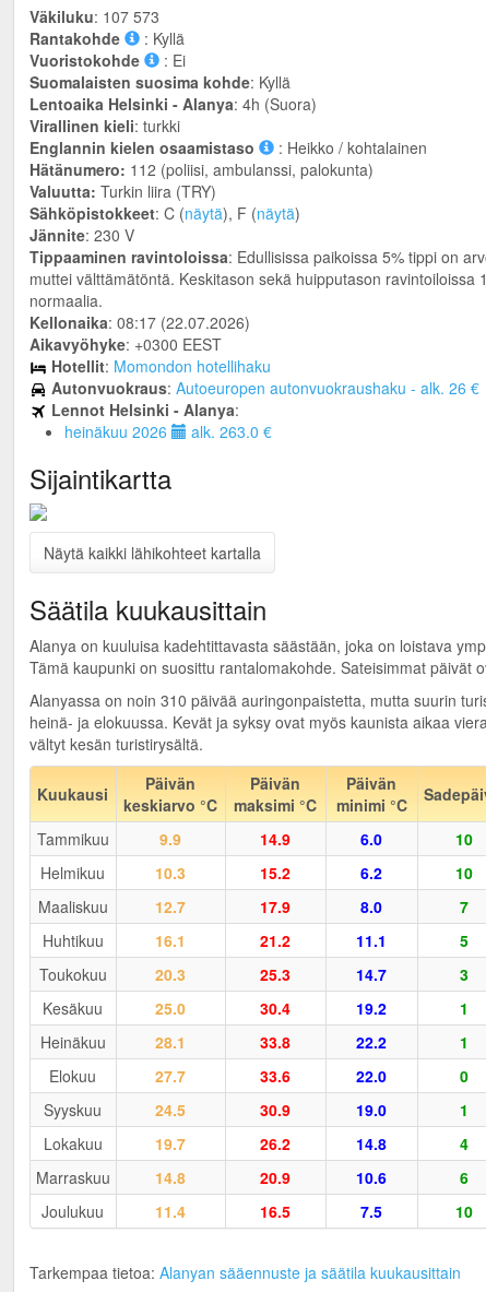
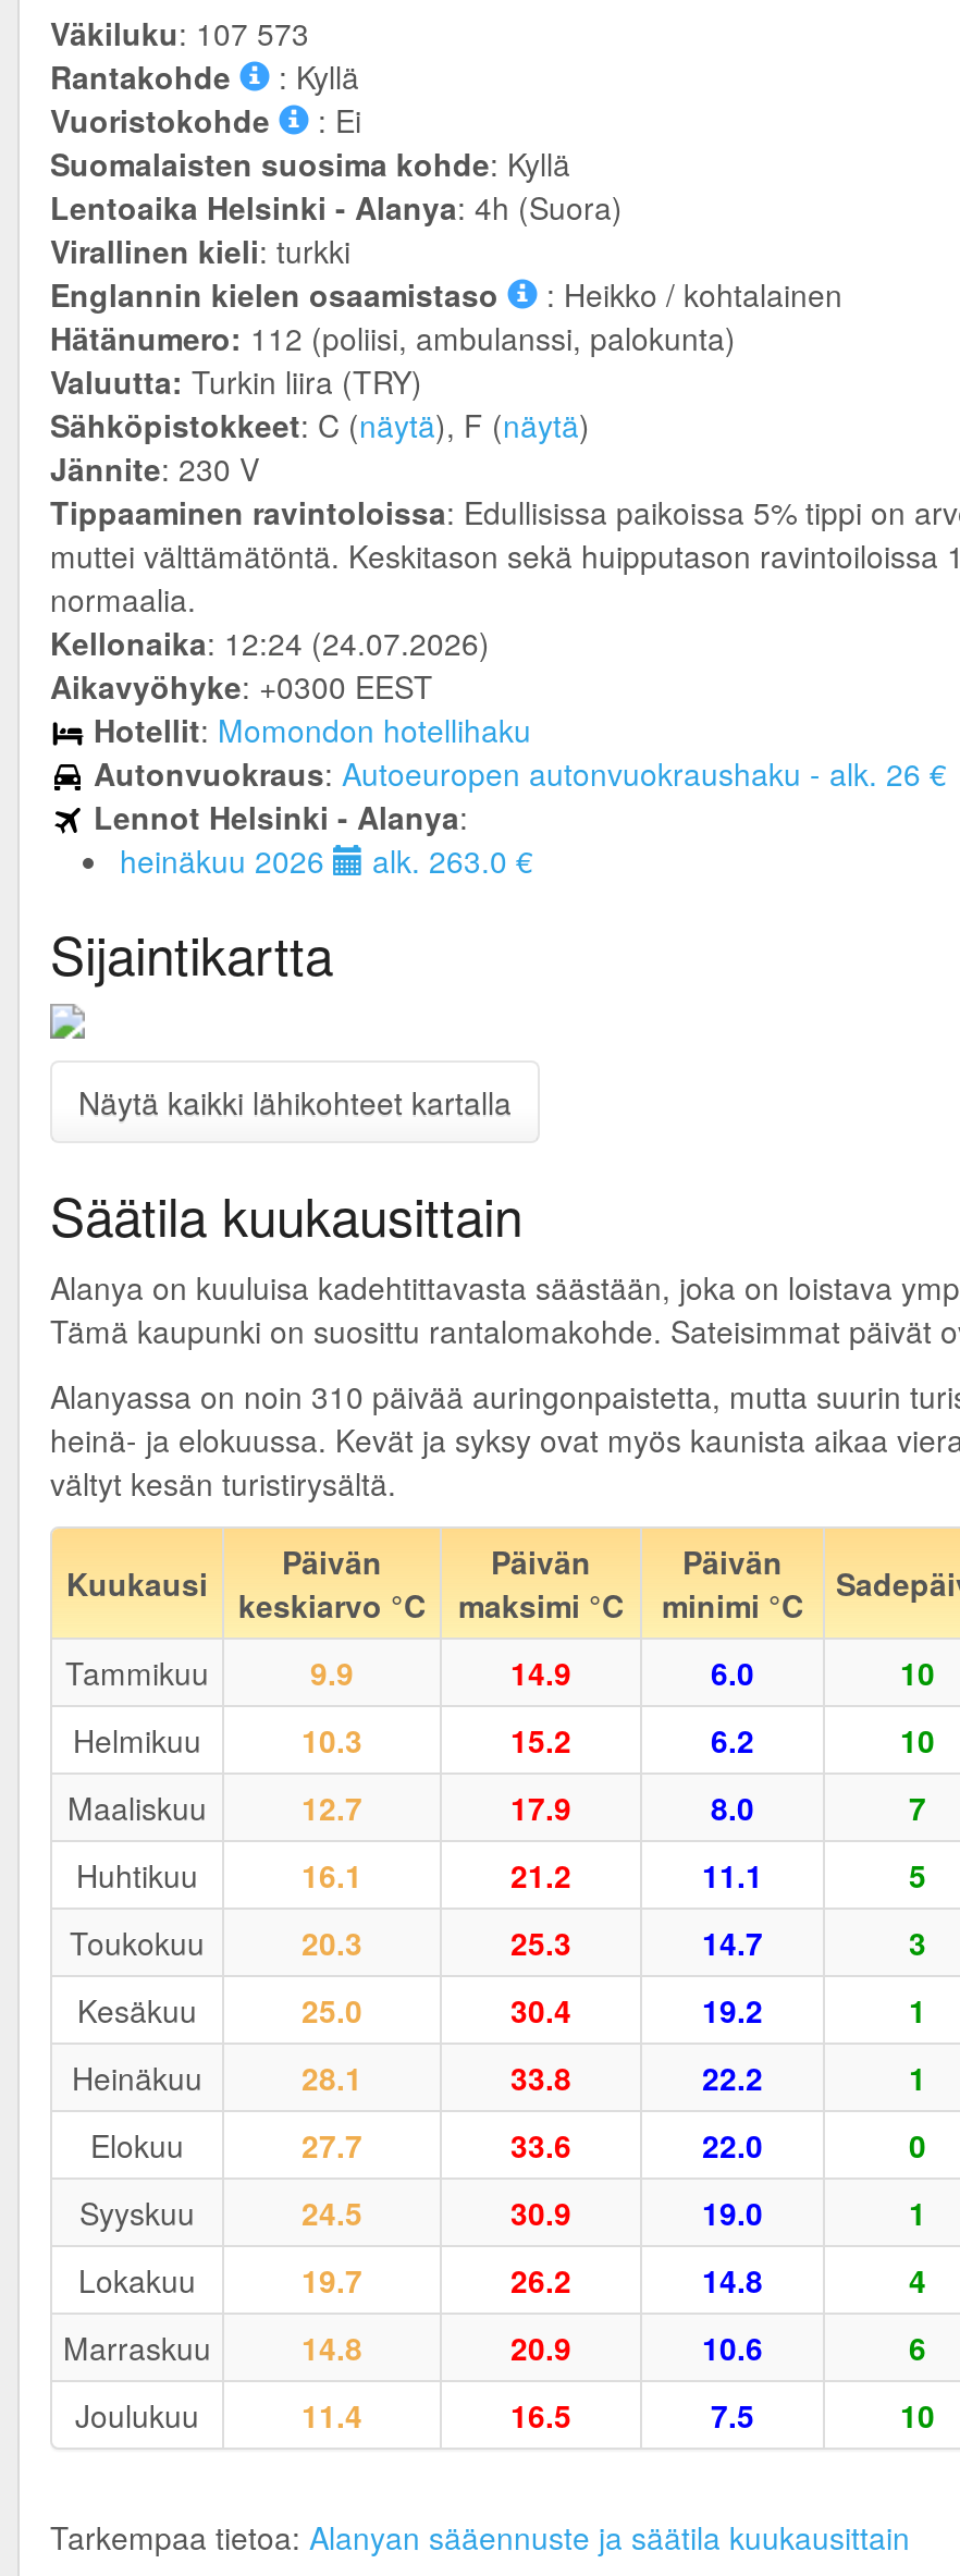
[29,311,250,333] Kellonaika: 08:17 (22.07.2026) -> [50,621,490,664] Kellonaika: 12:24 (24.07.2026)

